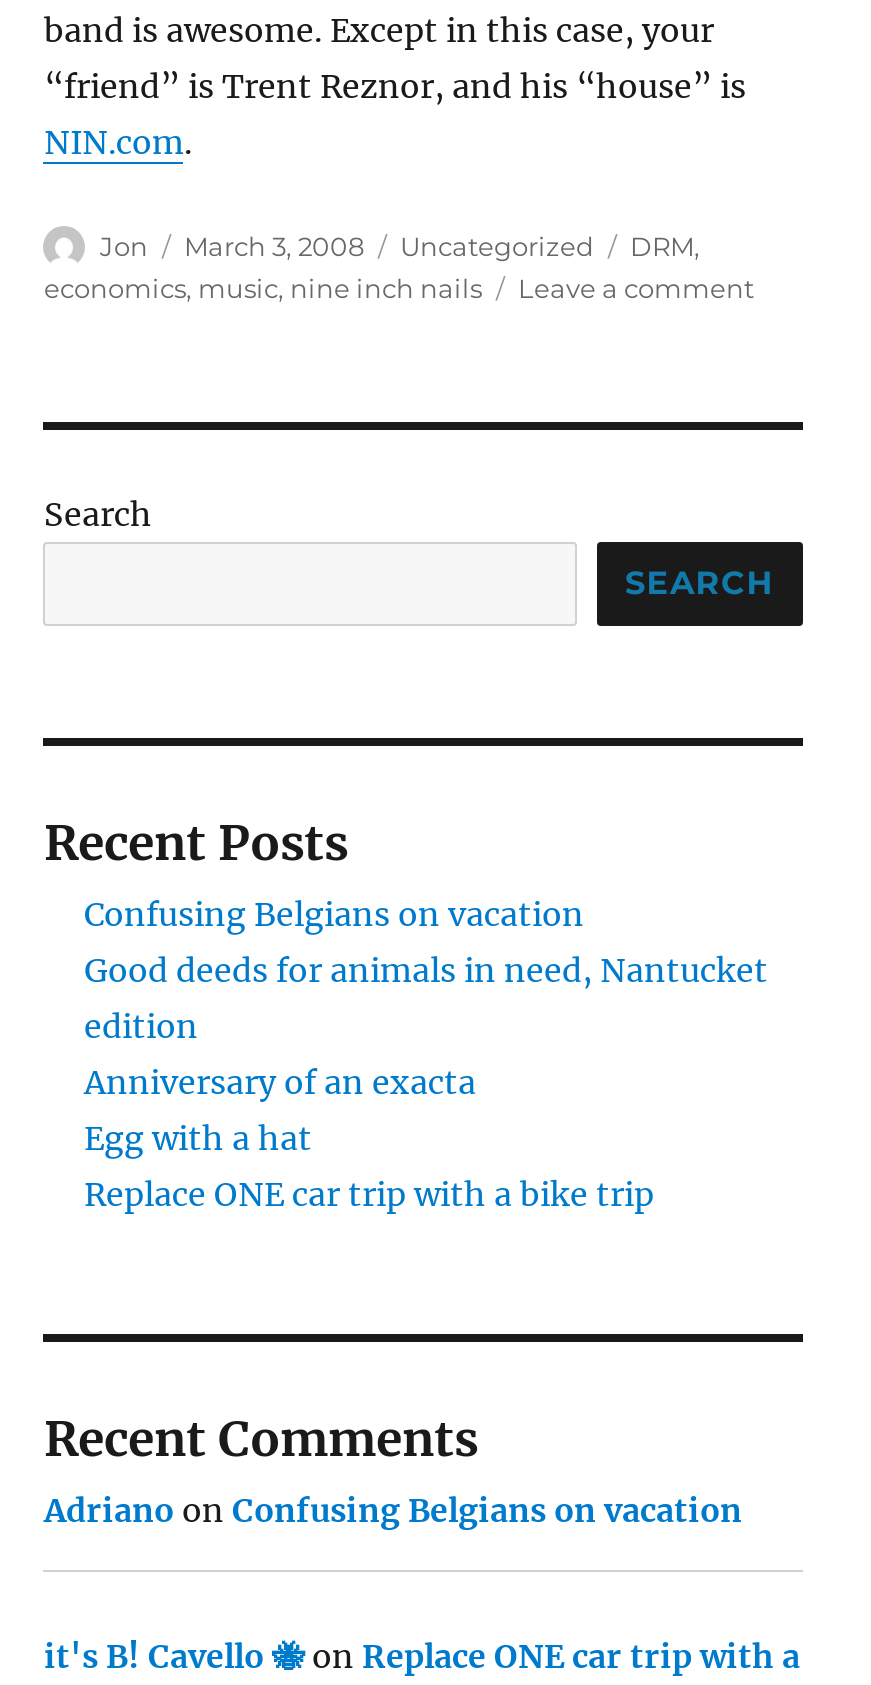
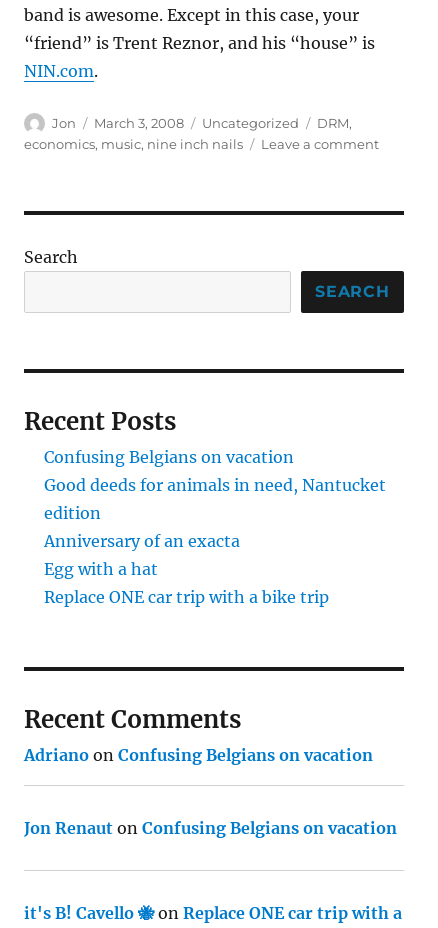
none -> [24,818,397,838] Jon Renaut on Confusing Belgians on vacation

